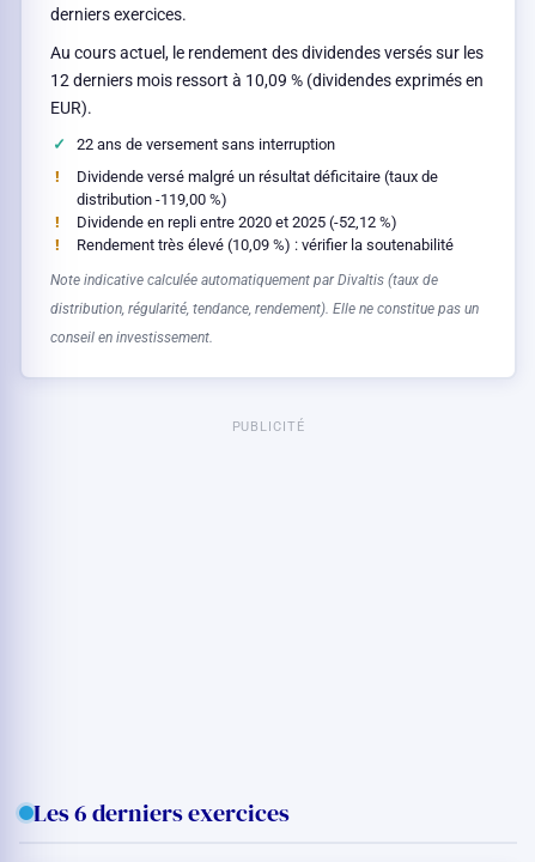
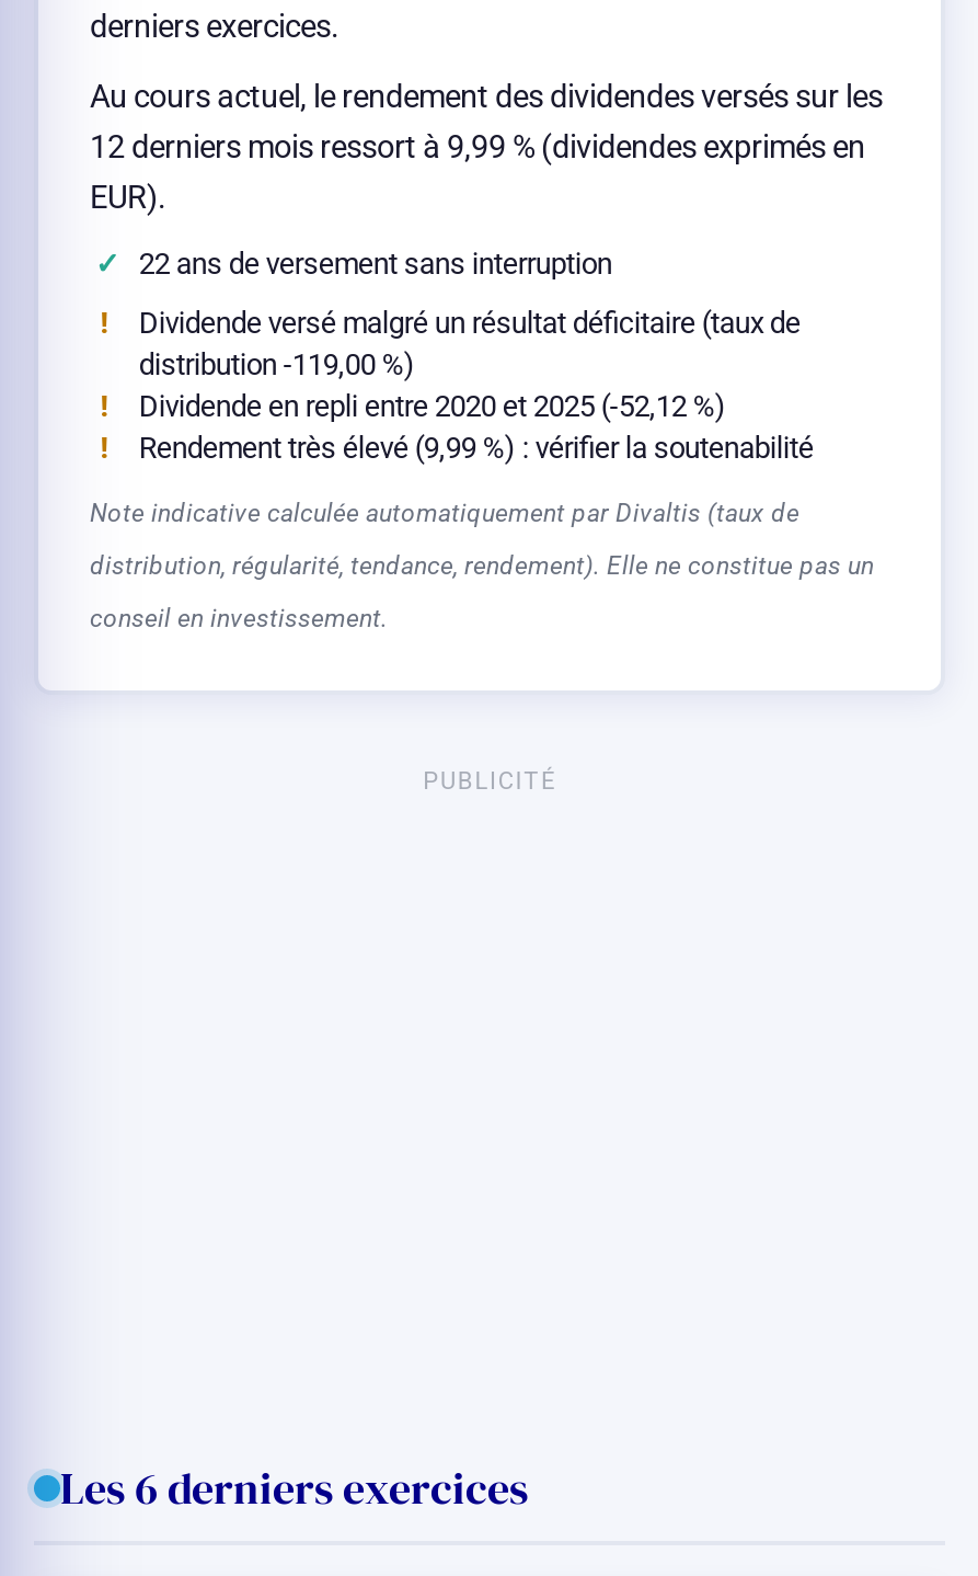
[50,71,483,91] 12 derniers mois ressort à 10,09 % (dividendes exprimés en -> [90,129,865,166] 12 derniers mois ressort à 9,99 % (dividendes exprimés en
[76,235,453,253] Rendement très élevé (10,09 %) : vérifier la soutenabilité -> [139,431,814,464] Rendement très élevé (9,99 %) : vérifier la soutenabilité

